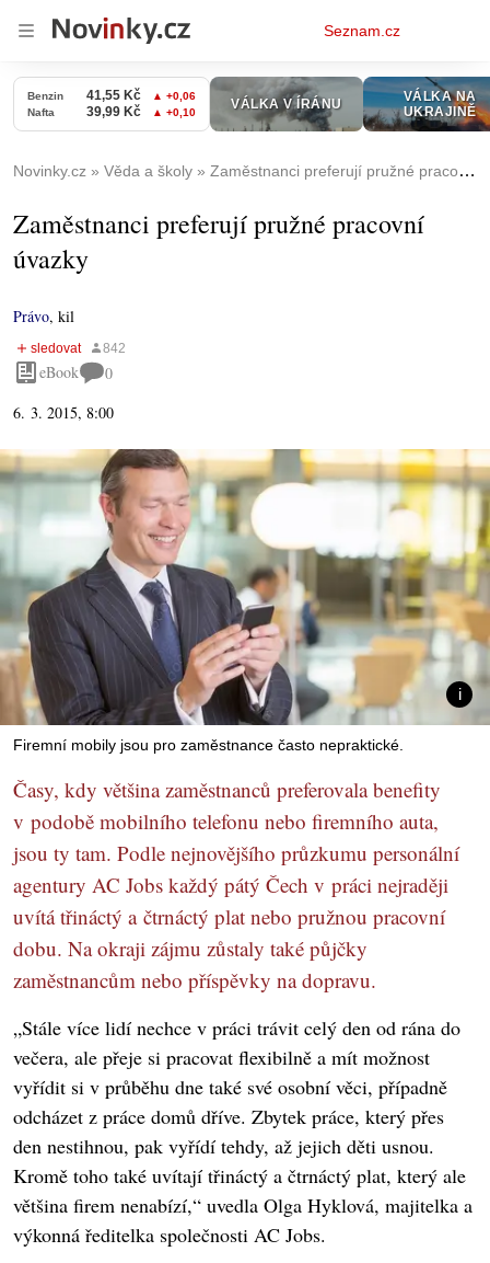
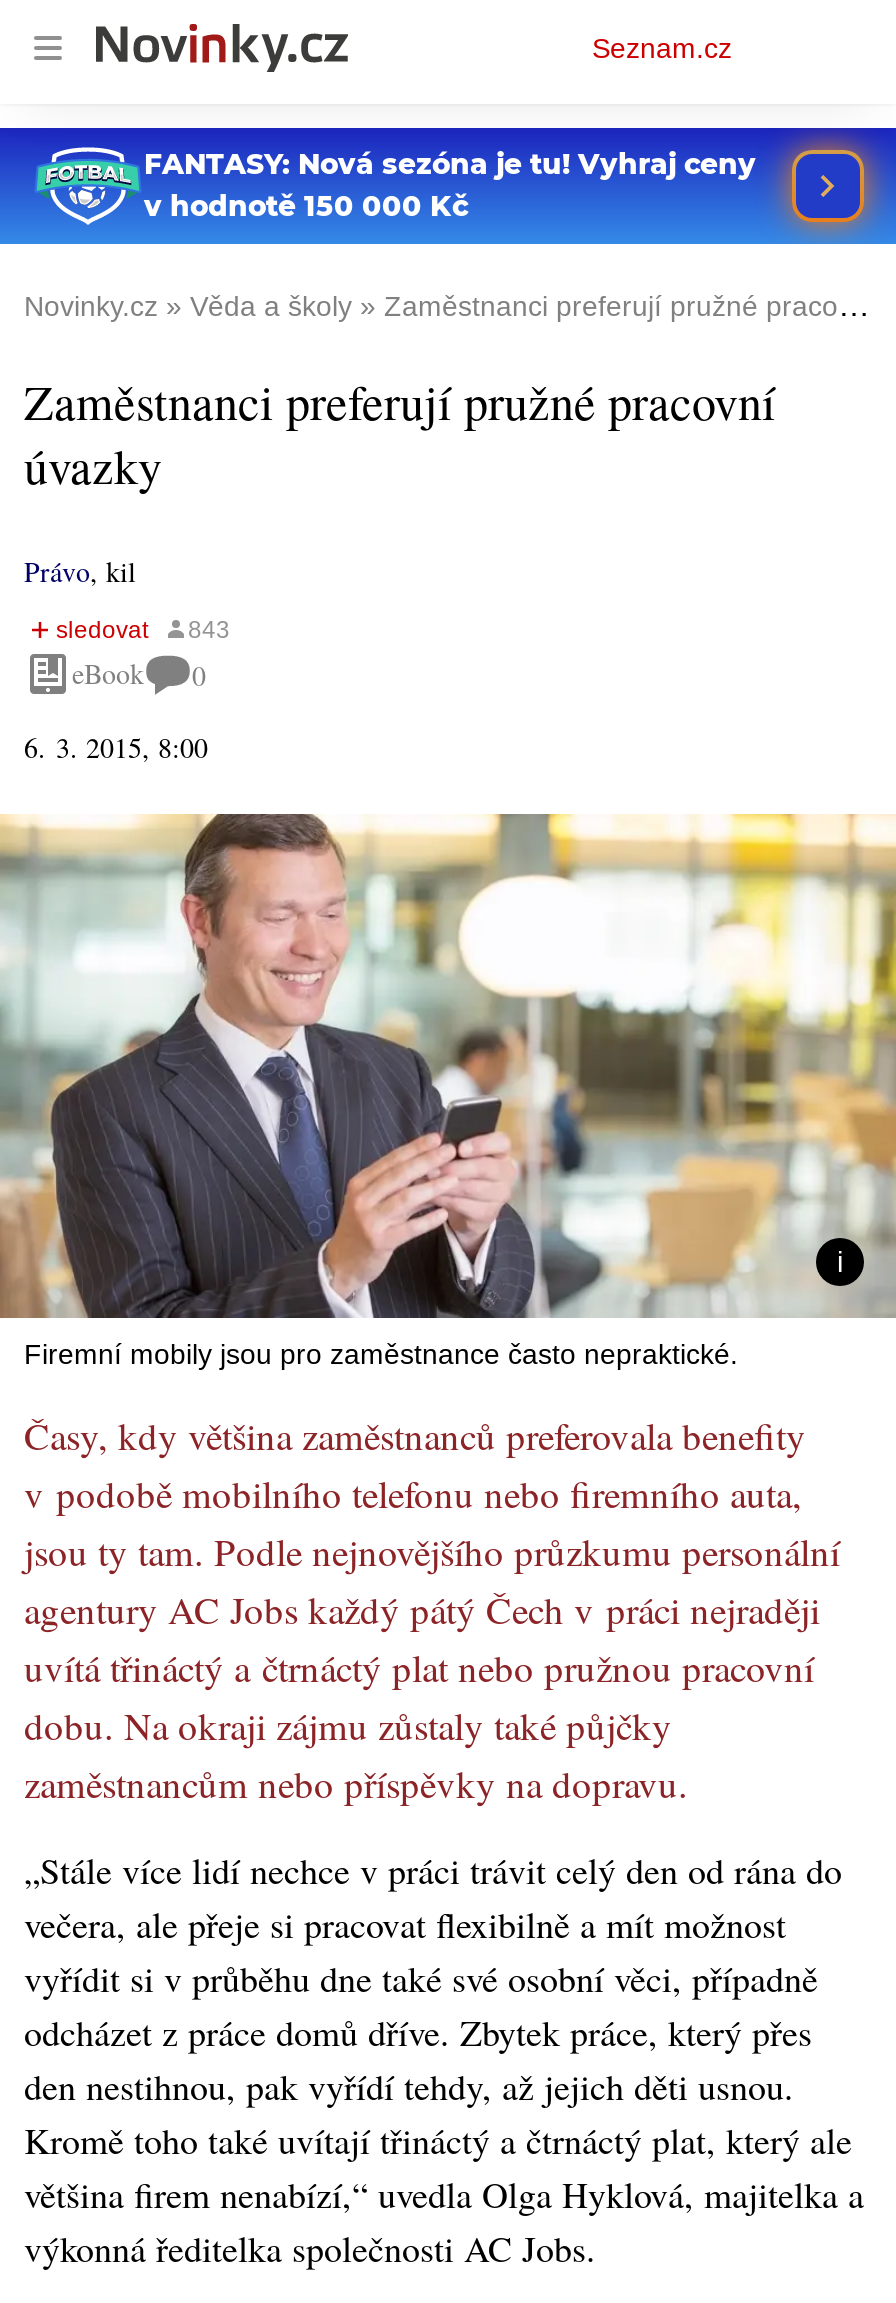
[3,74,487,137] [image] -> [6,126,890,246] [image]

